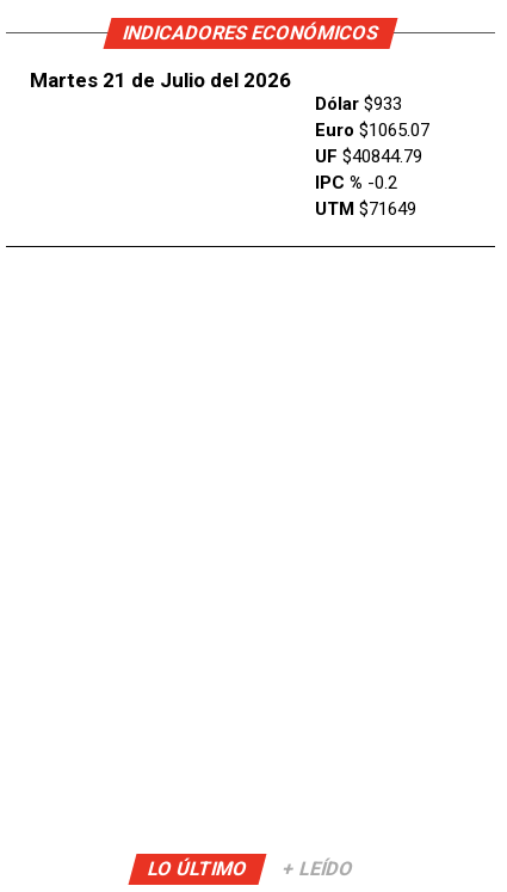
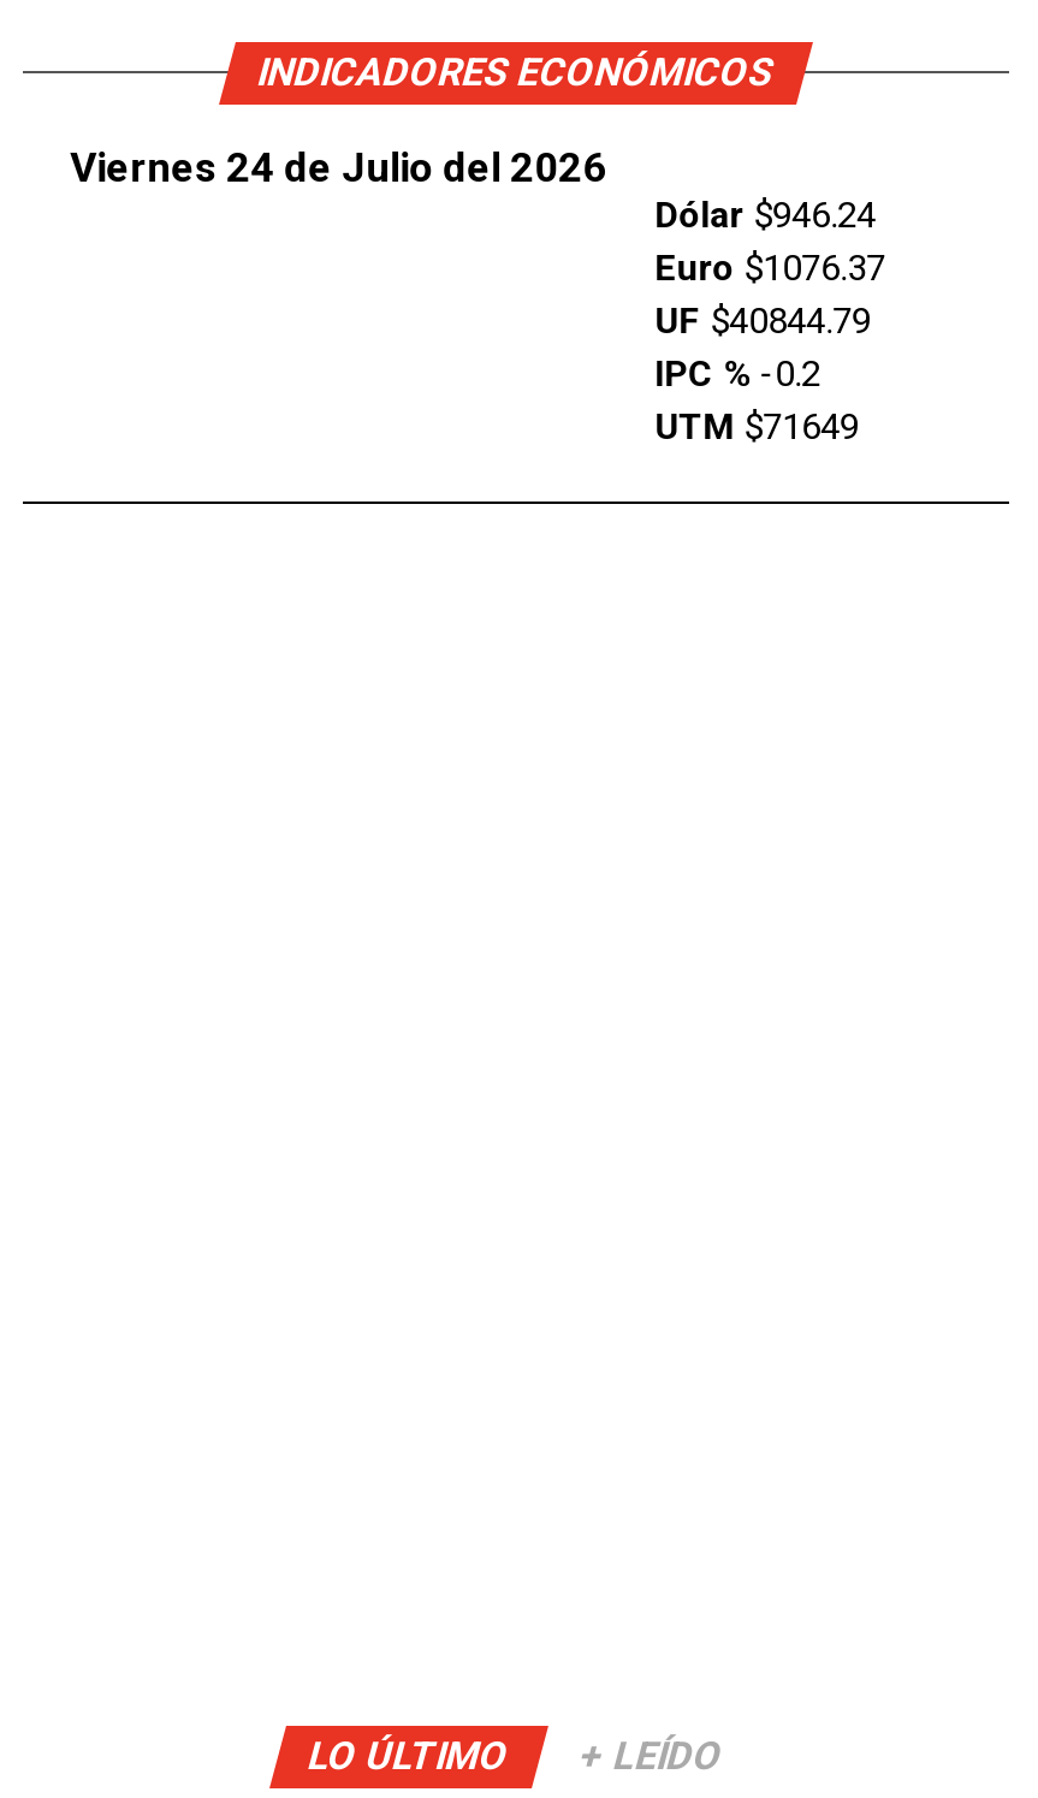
[29,68,291,92] Martes 21 de Julio del 2026 -> [70,144,607,192] Viernes 24 de Julio del 2026
[315,93,402,115] Dólar $933 -> [655,195,876,238] Dólar $946.24
[315,119,429,141] Euro $1065.07 -> [655,248,886,291] Euro $1076.37

